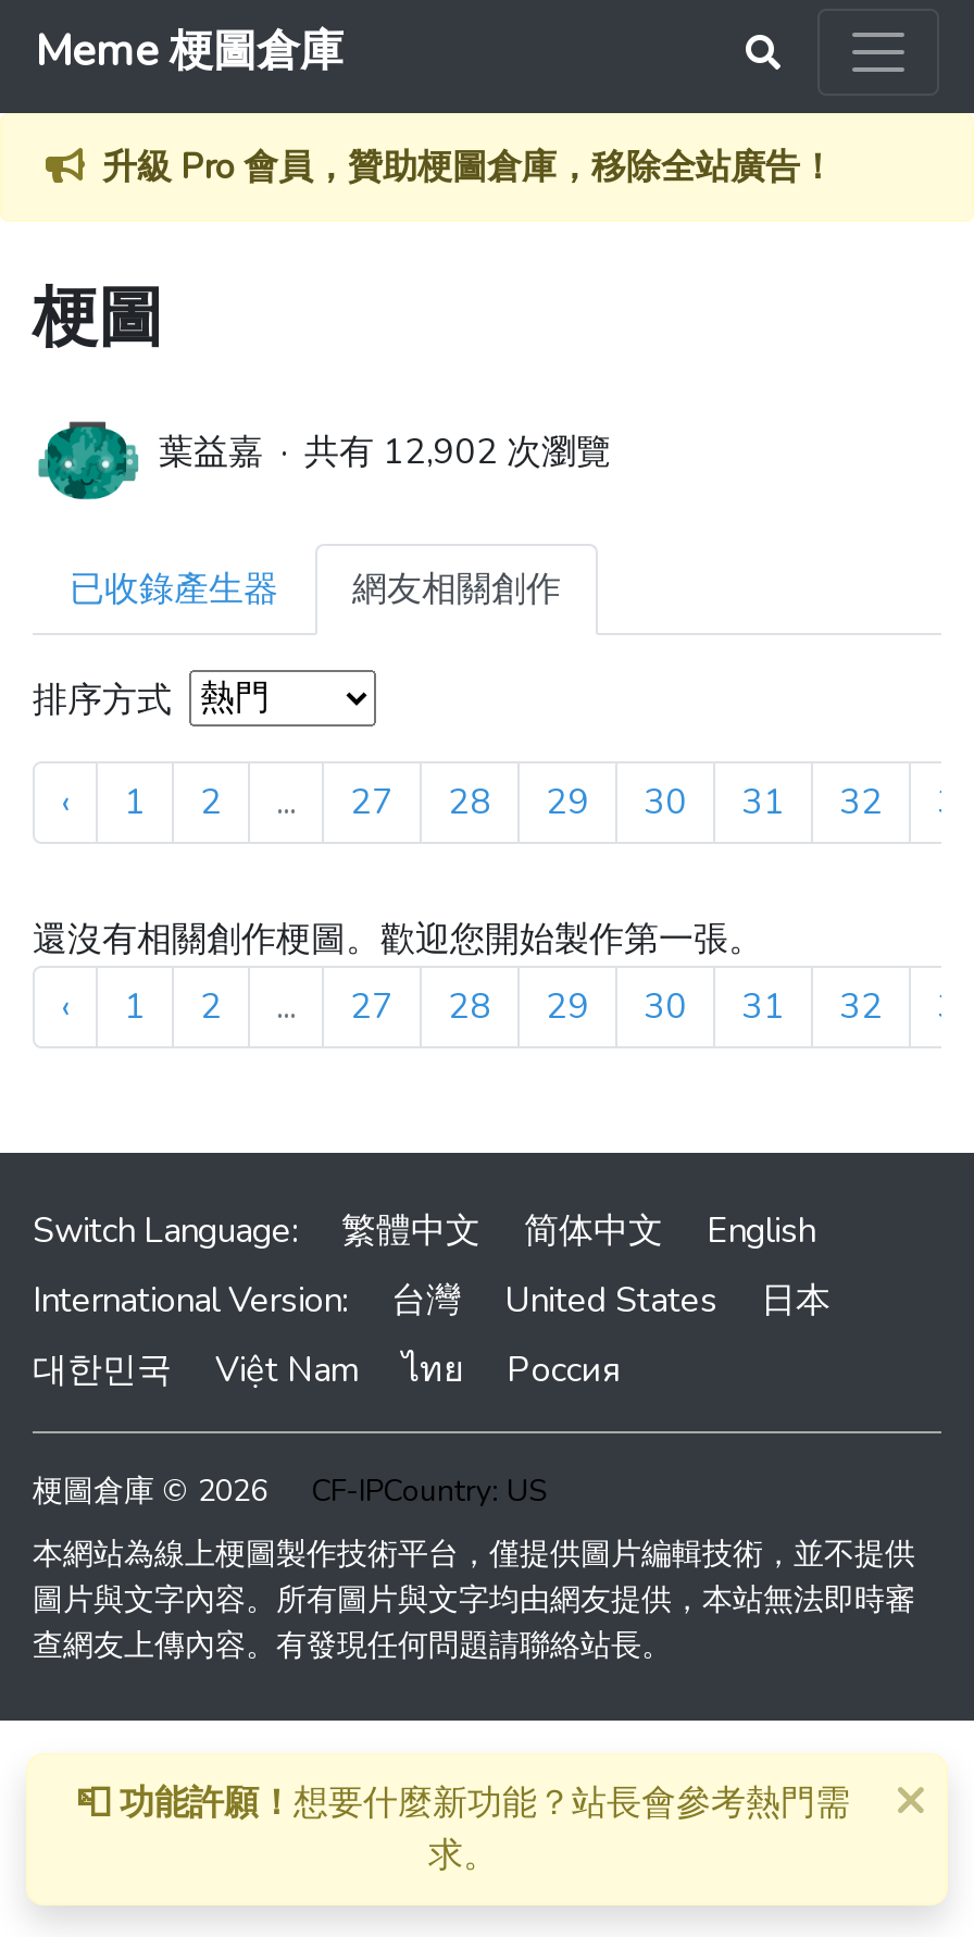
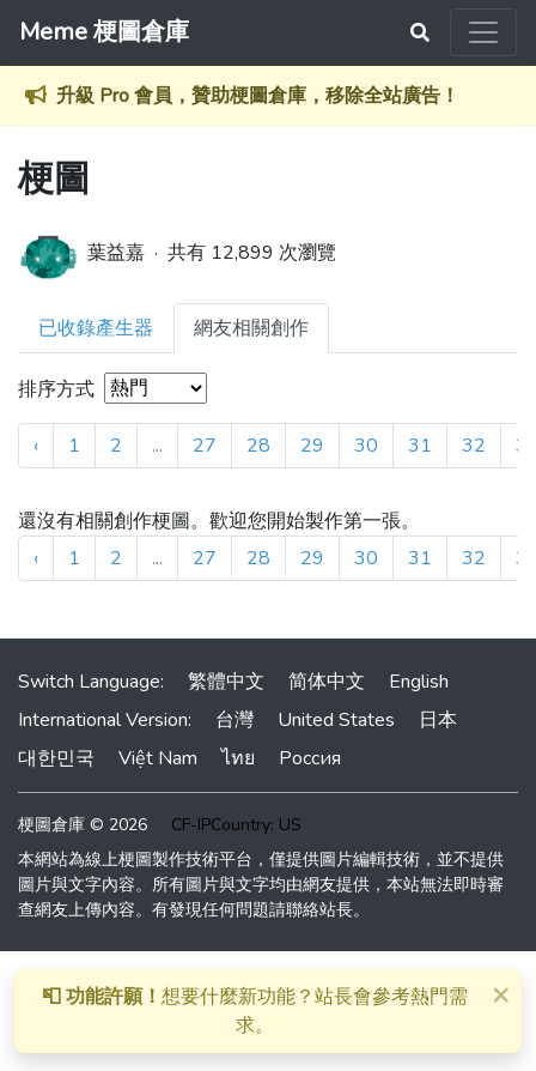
[141,428,611,476] 葉益嘉 · 共有 12,902 次瀏覽 -> [78,239,336,266] 葉益嘉 · 共有 12,899 次瀏覽

